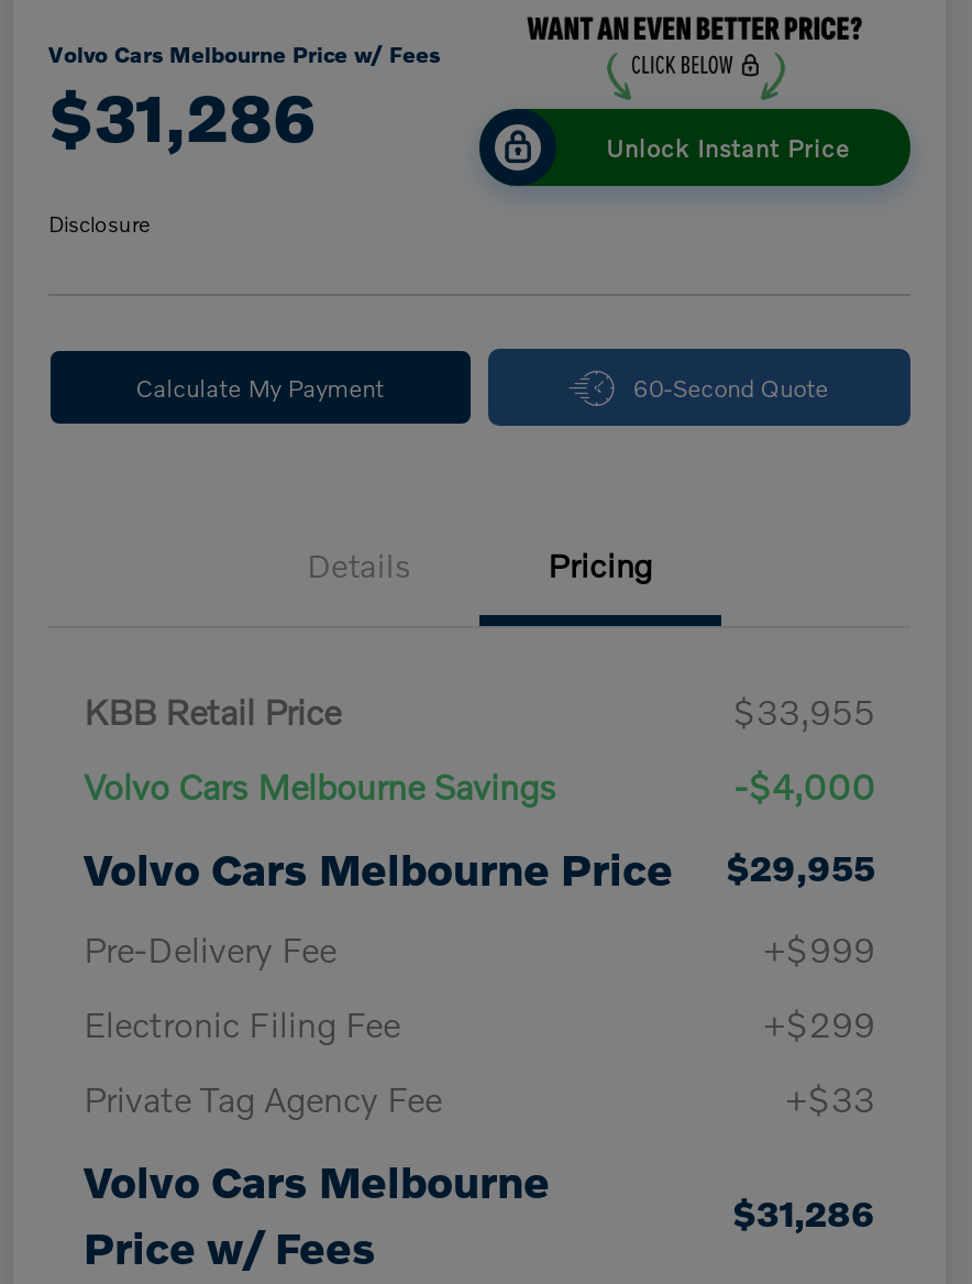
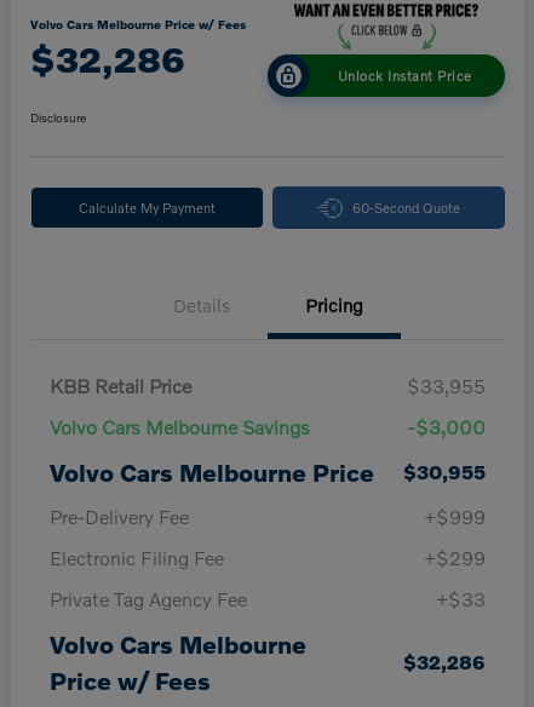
[48,79,317,156] $31,286 -> [30,38,185,80] $32,286
[734,765,875,806] -$4,000 -> [408,415,486,438] -$3,000
[84,842,875,895] Volvo Cars Melbourne Price $29,955 -> [50,458,486,487] Volvo Cars Melbourne Price $30,955
[732,1192,875,1233] $31,286 -> [403,650,486,673] $32,286

